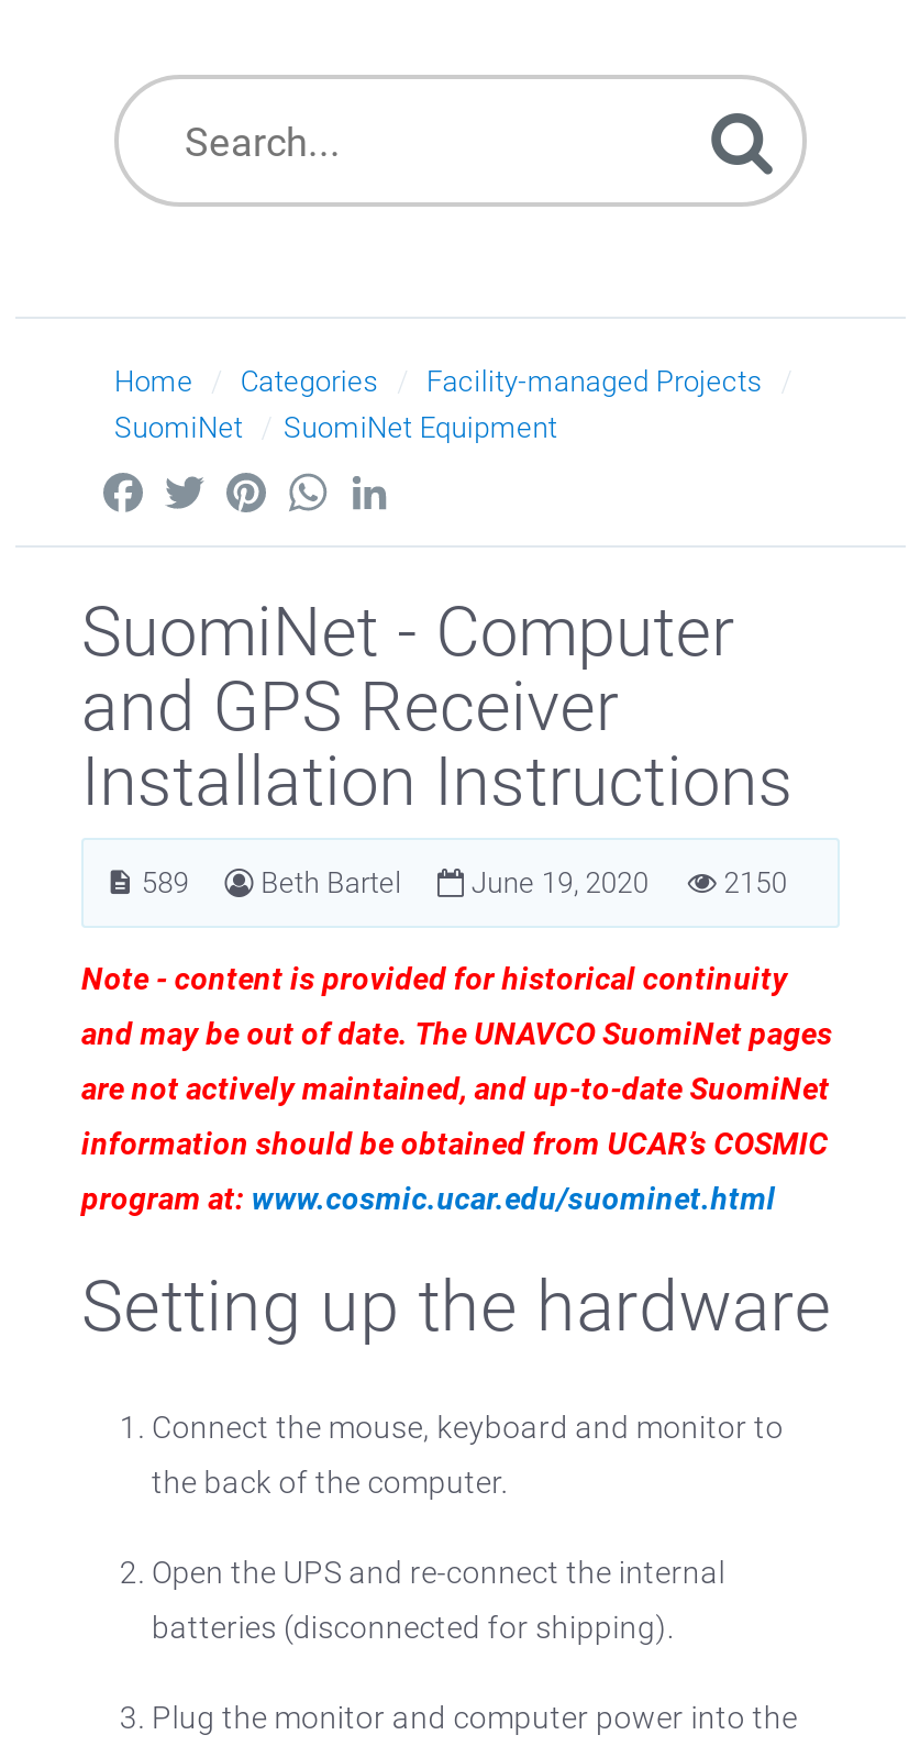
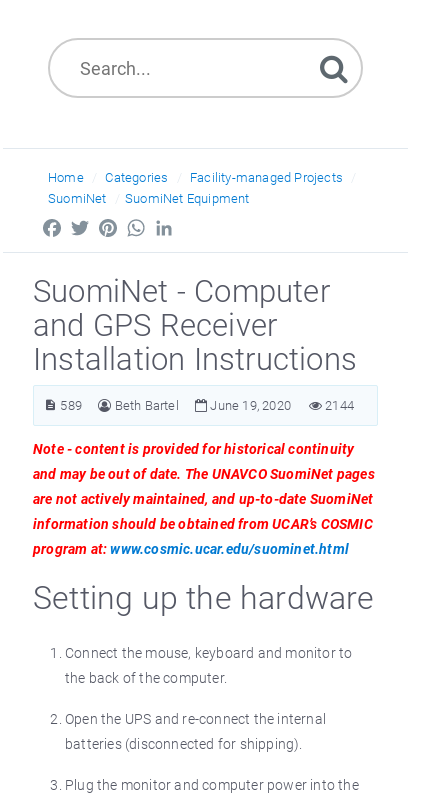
[135,862,787,902] 589 Beth Bartel June 19, 2020 2150 -> [57,396,354,414] 589 Beth Bartel June 19, 2020 2144

